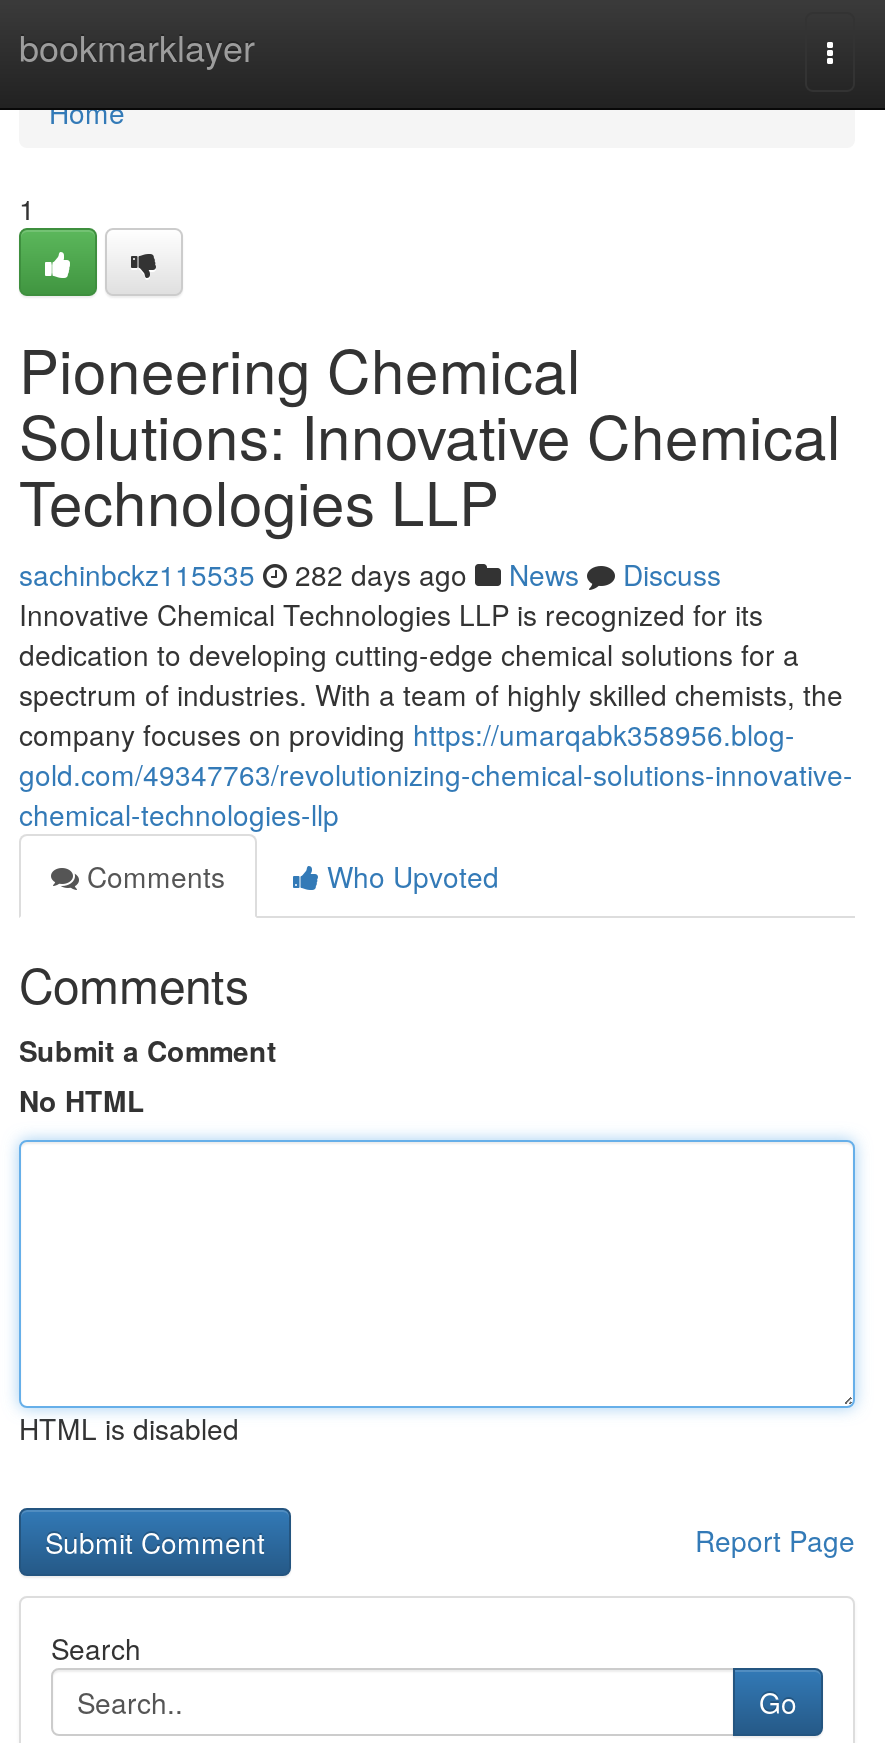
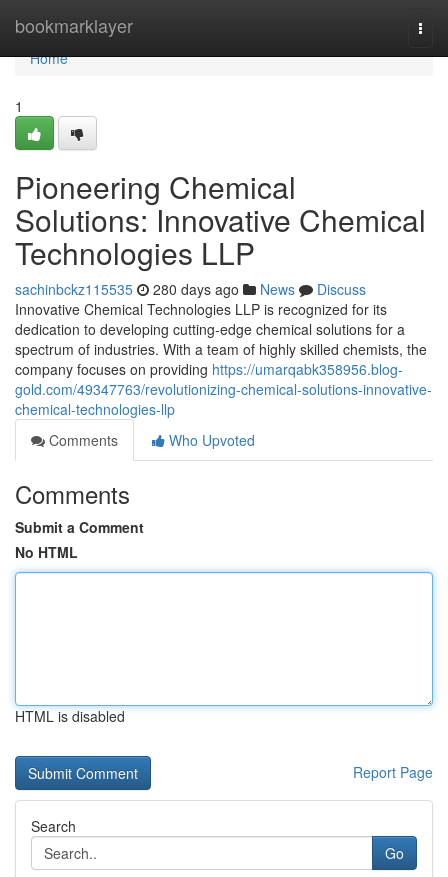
[19,554,721,594] sachinbckz115535 282 days ago News Discuss -> [15,279,366,299] sachinbckz115535 280 days ago News Discuss

